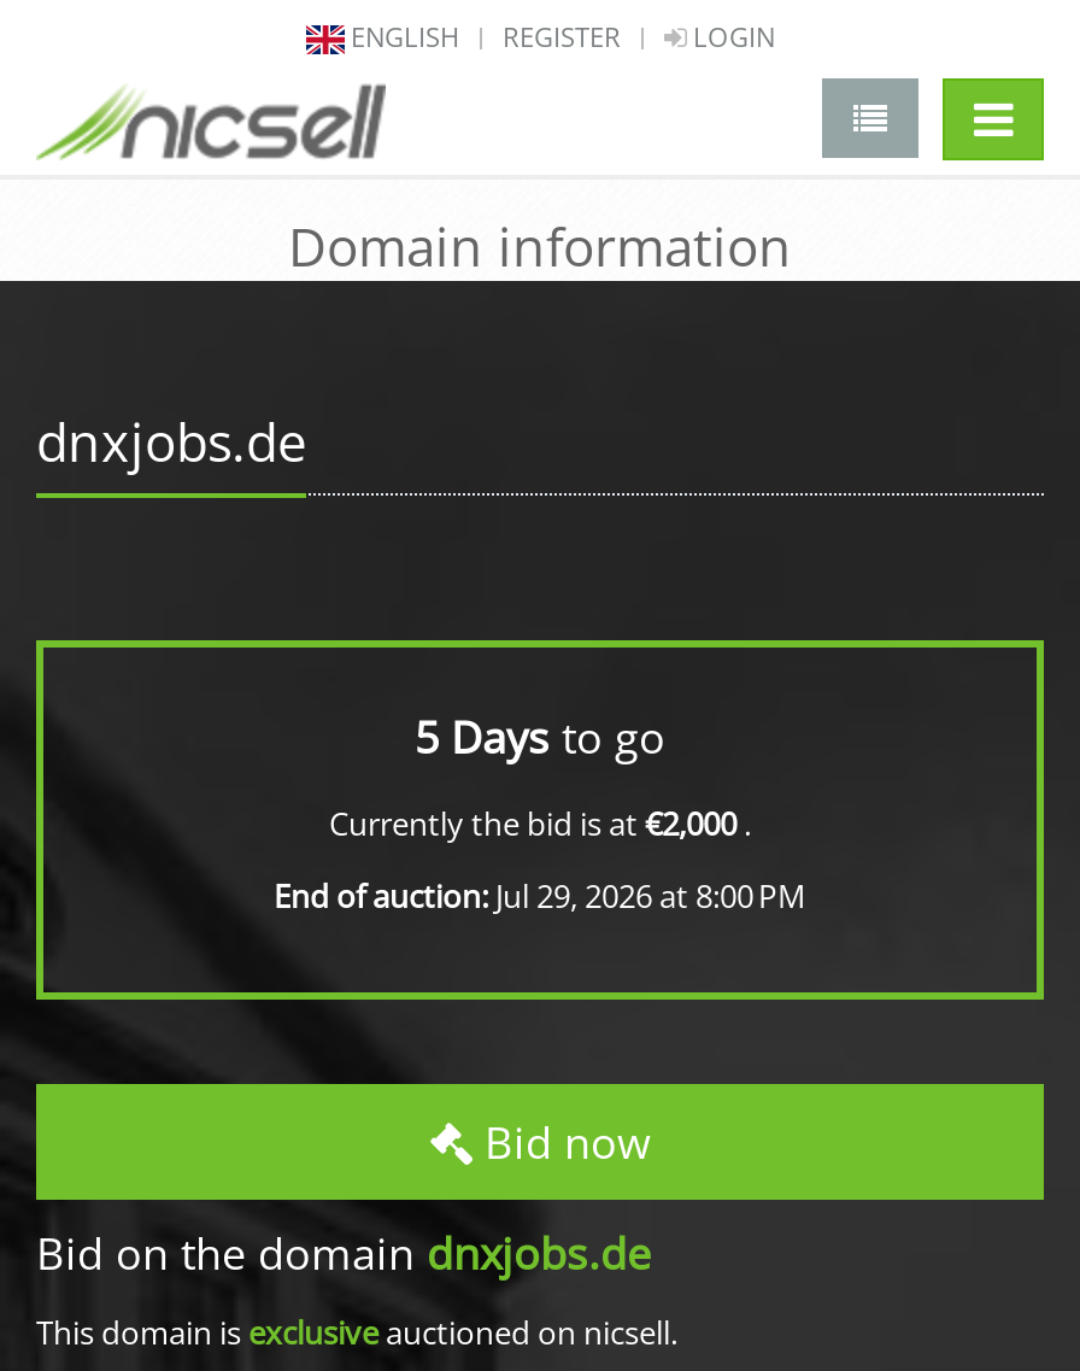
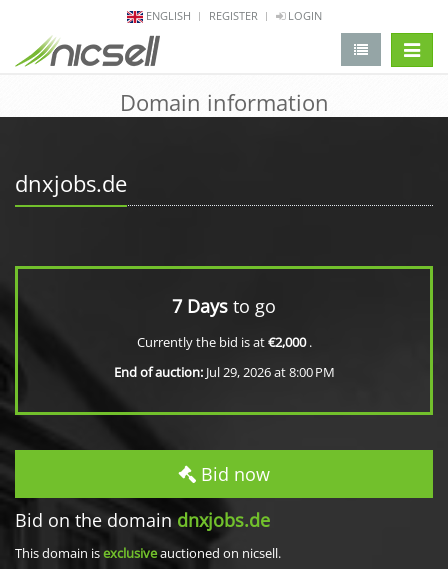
[415,708,665,766] 5 Days to go -> [172,294,276,318] 7 Days to go

